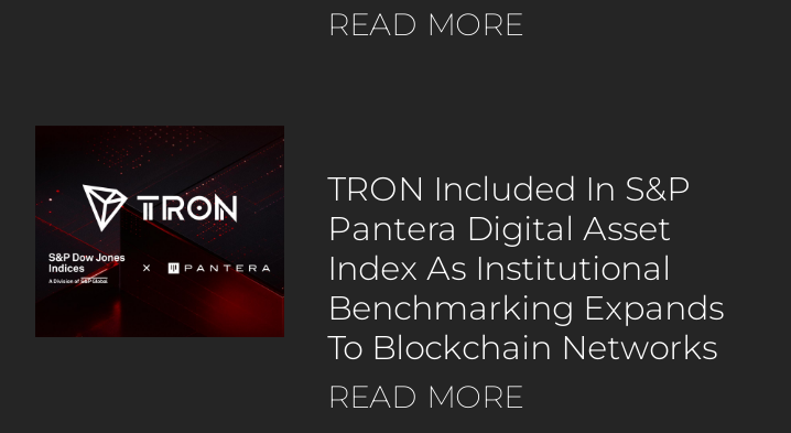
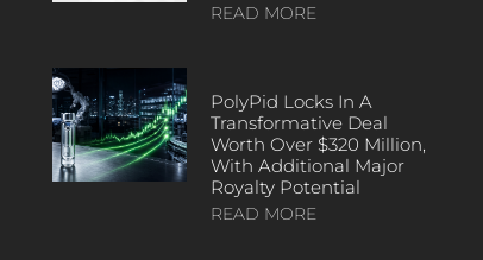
[33,126,724,369] [image] | TRON Included In S&P | Pantera Digital Asset | Index As Institutional | Benchmarking Expands | To Blockchain Networks -> [51,69,425,199] [image] | PolyPid Locks In A | Transformative Deal | Worth Over $320 Million, | With Additional Major | Royalty Potential

